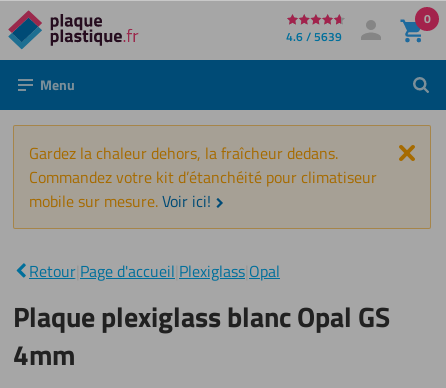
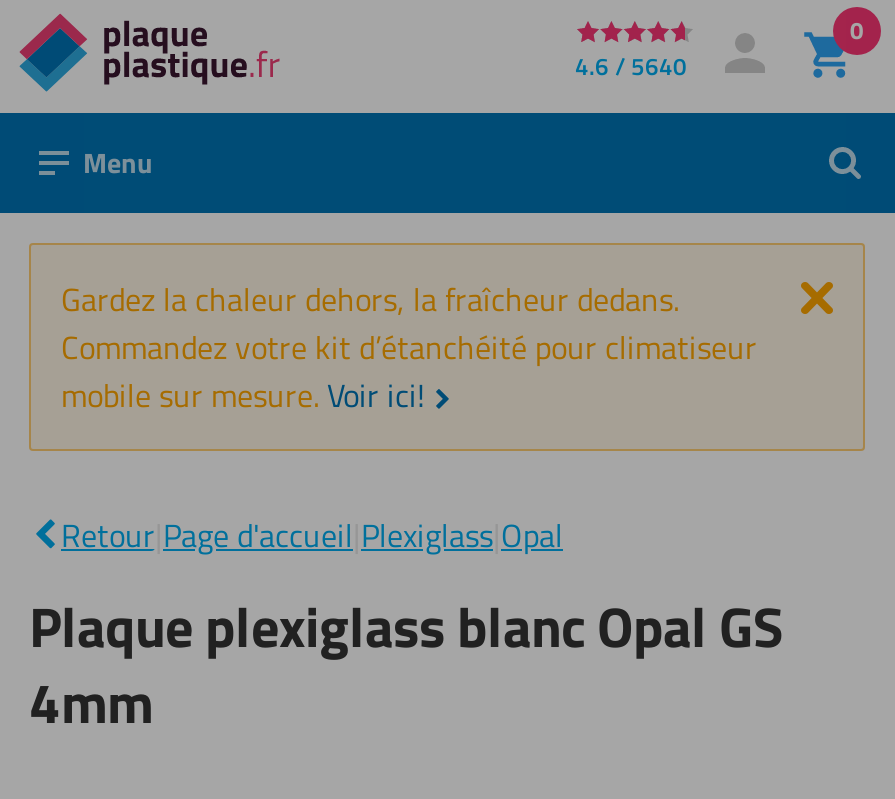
[286,27,342,46] 4.6 / 5639 -> [575,47,687,85] 4.6 / 5640

